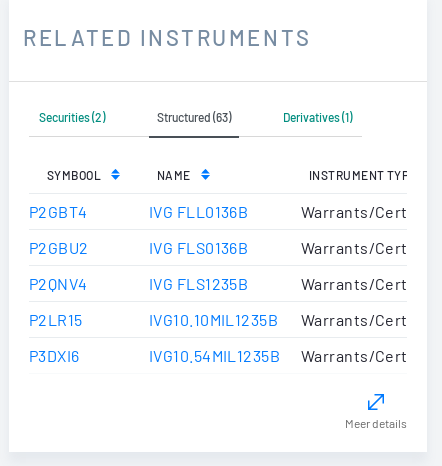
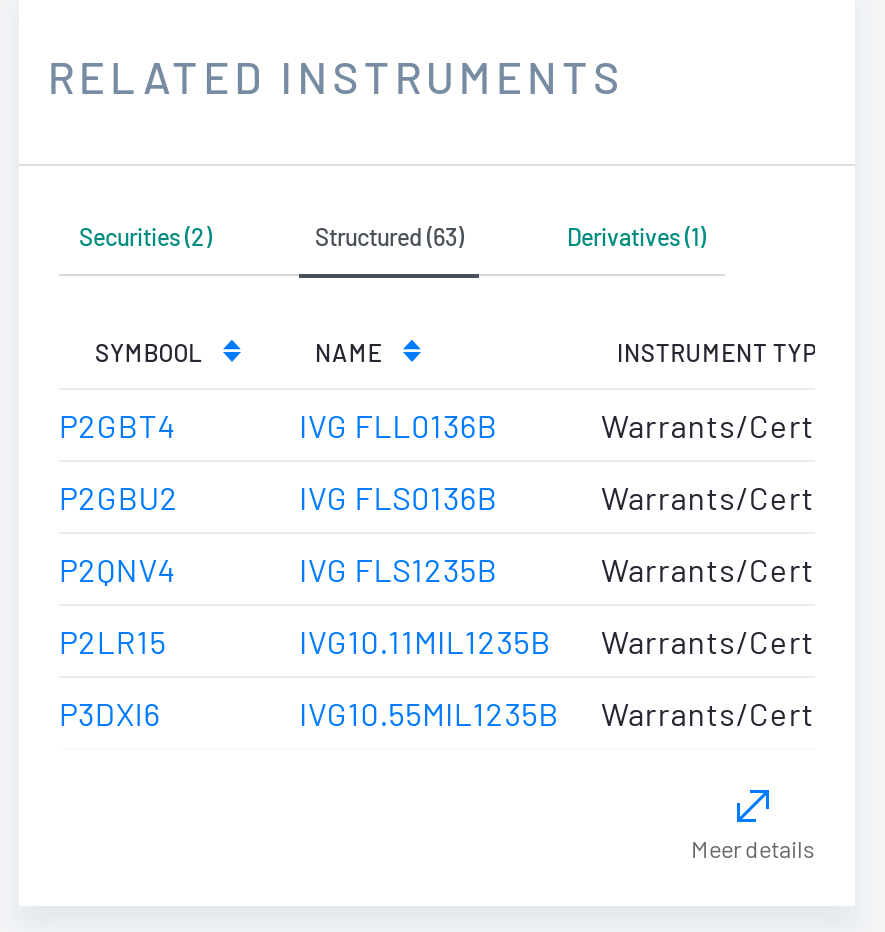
[149,310,278,329] IVG10.10MIL1235B -> [299,622,551,660] IVG10.11MIL1235B
[149,346,280,365] IVG10.54MIL1235B -> [299,694,559,732] IVG10.55MIL1235B

